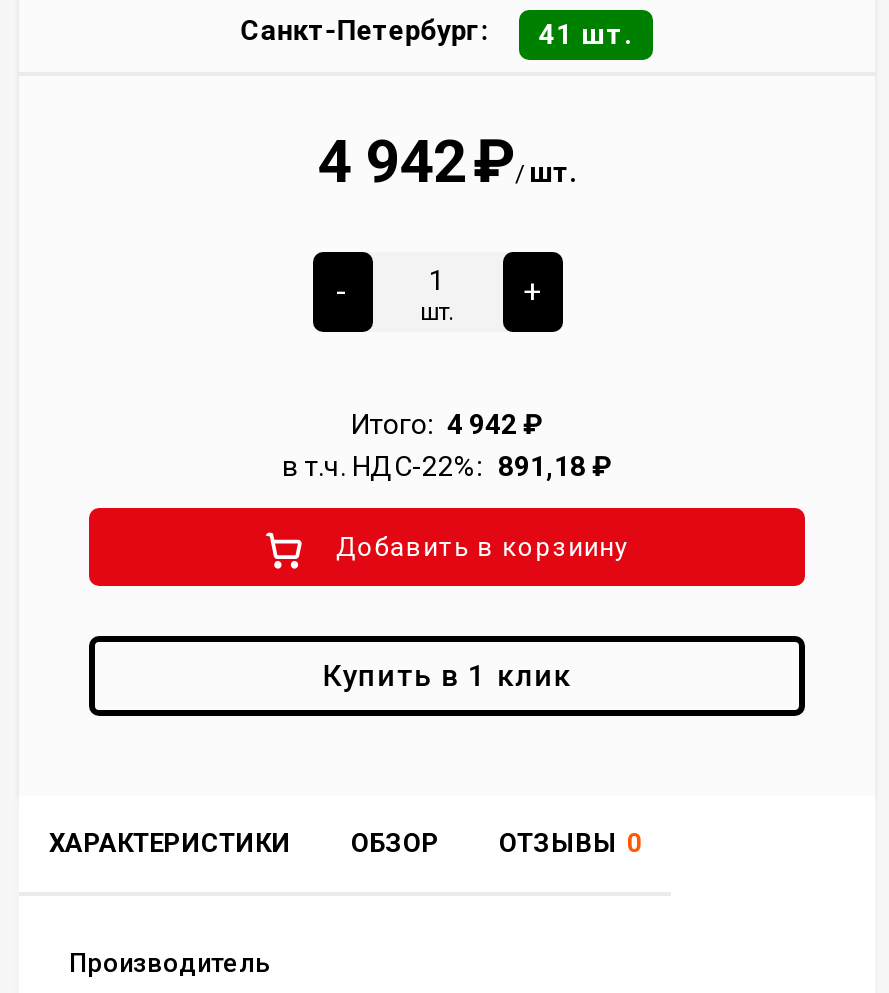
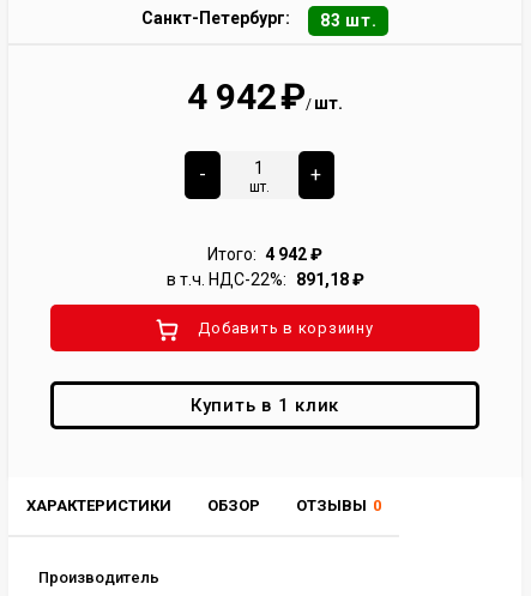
[241,14,633,50] Санкт-Петербург: 41 шт. -> [141,8,377,30] Санкт-Петербург: 83 шт.

